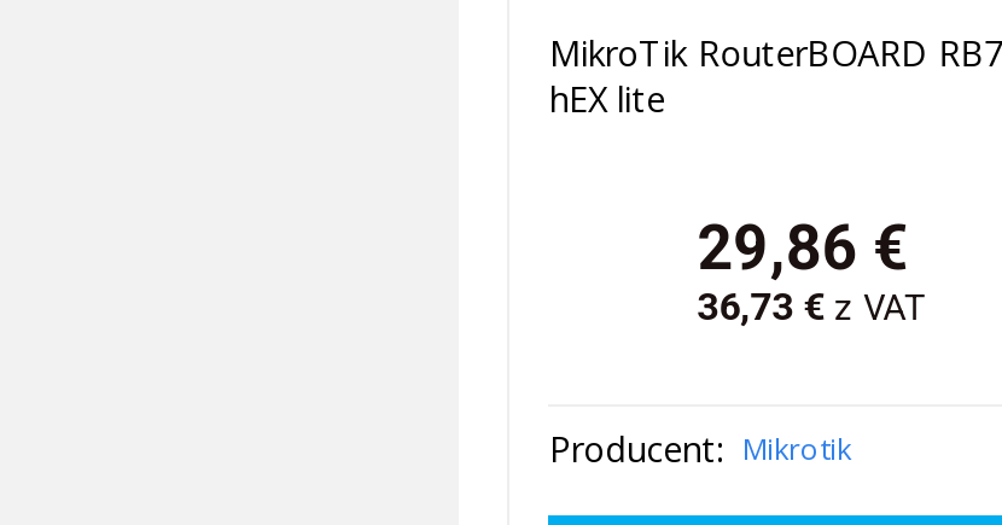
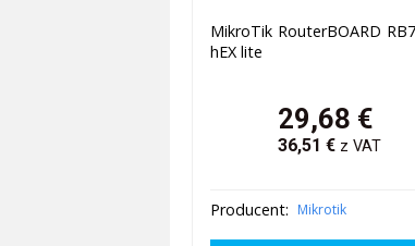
[697,211,909,283] 29,86 € -> [277,102,373,135] 29,68 €
[697,283,926,329] 36,73 €z VAT -> [277,135,381,156] 36,51 €z VAT

